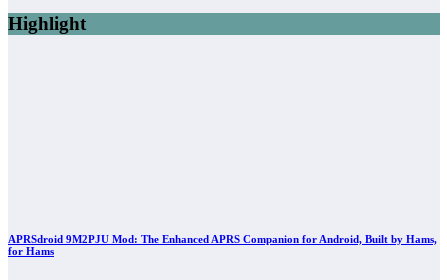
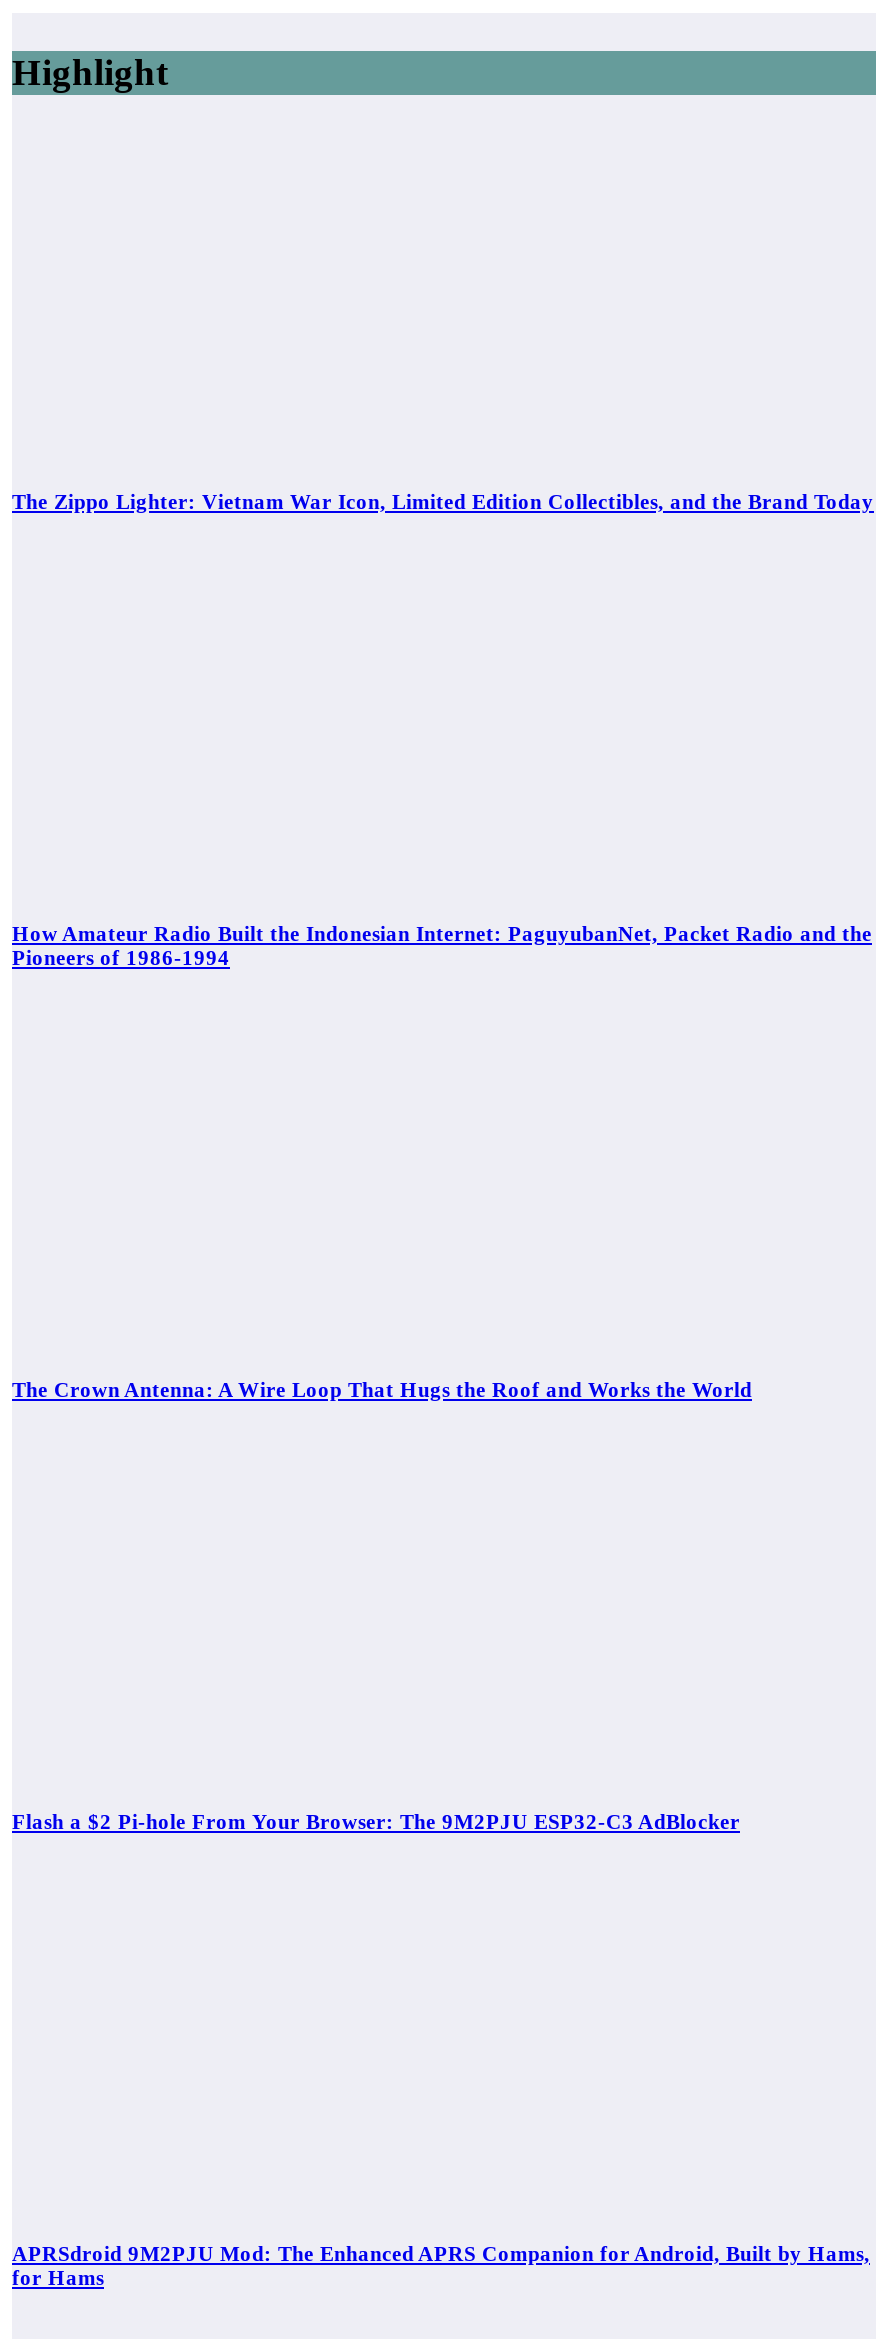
none -> [12,489,874,513] The Zippo Lighter: Vietnam War Icon, Limited Edition Collectibles, and the Brand Today
none -> [12,921,872,969] How Amateur Radio Built the Indonesian Internet: PaguyubanNet, Packet Radio and the | Pioneers of 1986-1994
none -> [12,1377,752,1401] The Crown Antenna: A Wire Loop That Hugs the Roof and Works the World
none -> [12,1809,740,1833] Flash a $2 Pi-hole From Your Browser: The 9M2PJU ESP32-C3 AdBlocker

